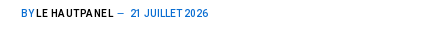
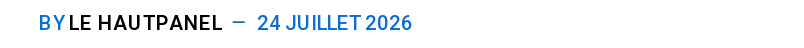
[21,8,208,19] BY LE HAUTPANEL 21 JUILLET 2026 -> [39,13,413,35] BY LE HAUTPANEL 24 JUILLET 2026

